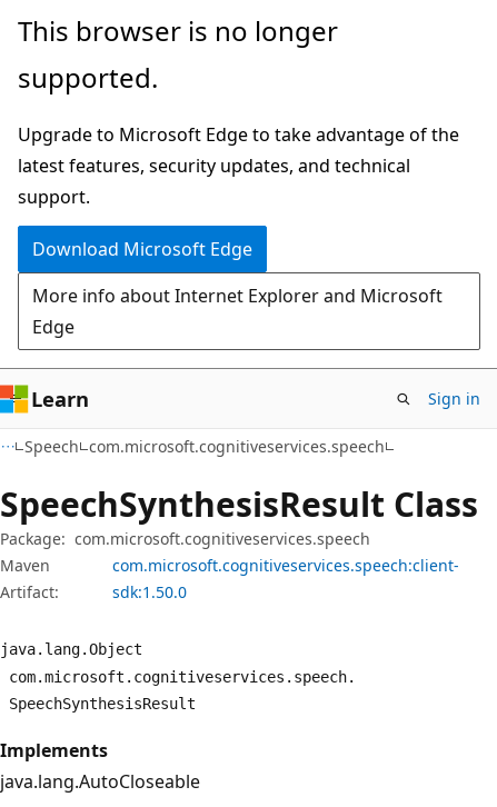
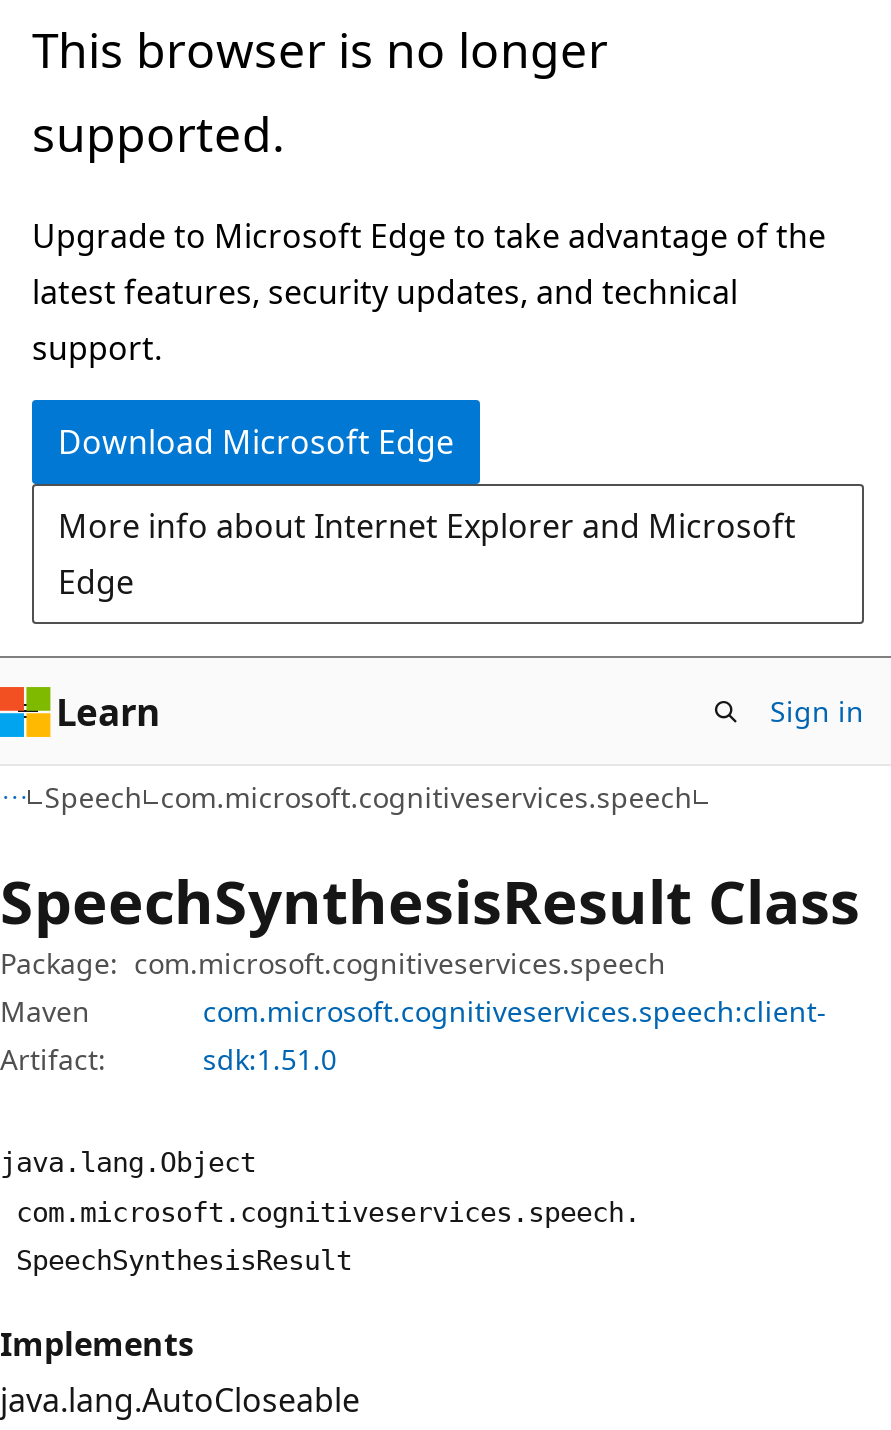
[113,581,187,602] sdk:1.50.0 -> [203,1039,337,1077] sdk:1.51.0

